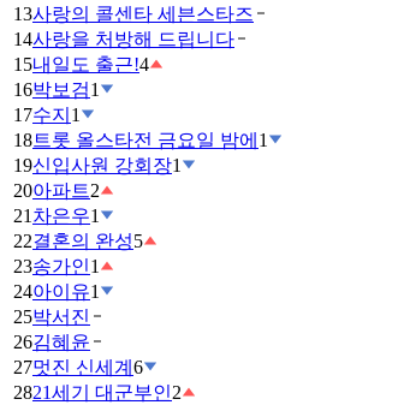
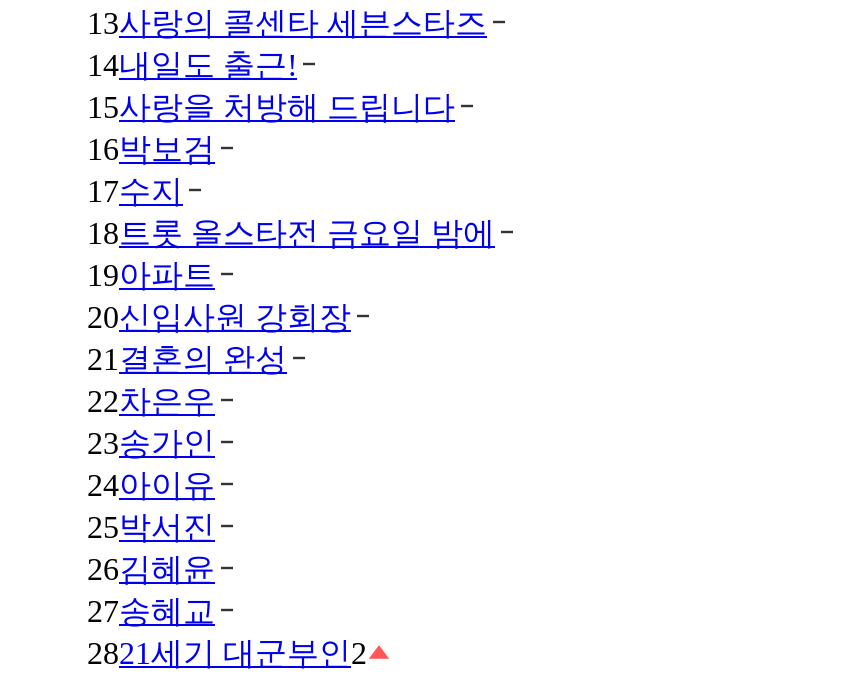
[13,28,268,301] 14사랑을 처방해 드립니다 | 15내일도 출근! 4 | 16박보검 1 | 17수지 1 | 18 트롯 올스타전 금요일 밤에 1 | 19신입사원 강회장1 | 20아파트 2 | 21 차은우 1 | 22 결혼의 완성 5 | 23송가인 1 | 24아이유 1 -> [87,47,495,501] 14내일도 출근! | 15사랑을 처방해 드립니다 | 16박보검 | 17수지 | 18 트롯 올스타전 금요일 밤에 | 19아파트 | 20신입사원 강회장 | 21 결혼의 완성 | 22차은우 | 23송가인 | 24아이유
[13,357,143,377] 27멋진 신세계 6 -> [87,593,215,627] 27송혜교

